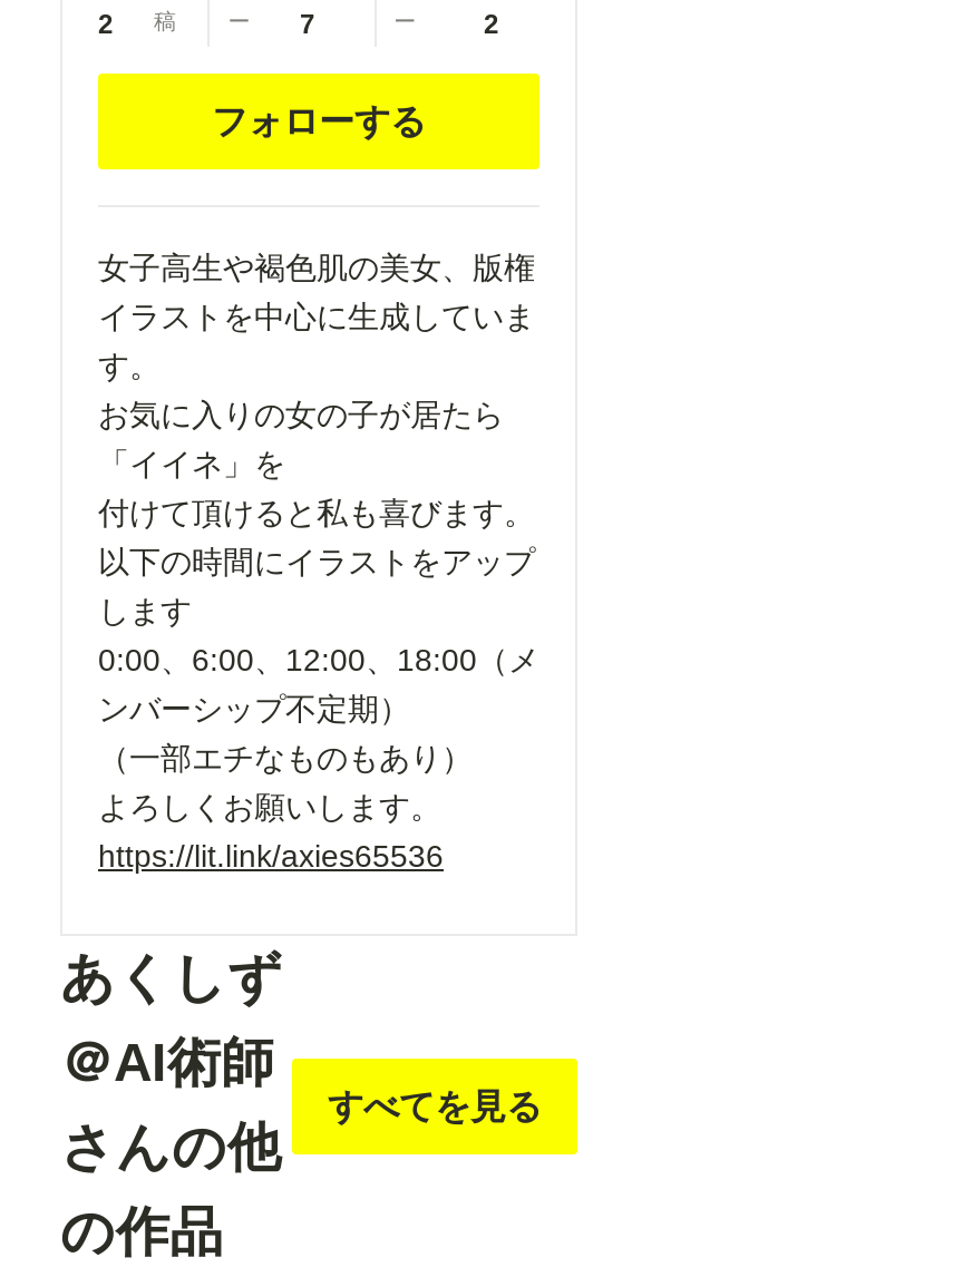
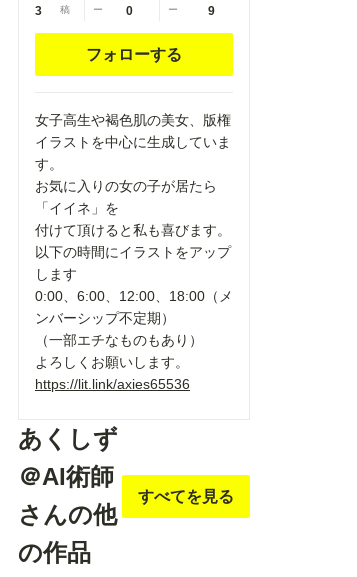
[98,9,176,40] 2 稿 -> [35,4,70,18] 3 稿
[300,9,315,40] 7 -> [125,4,132,18] 0
[484,9,499,40] 2 -> [208,4,215,18] 9

